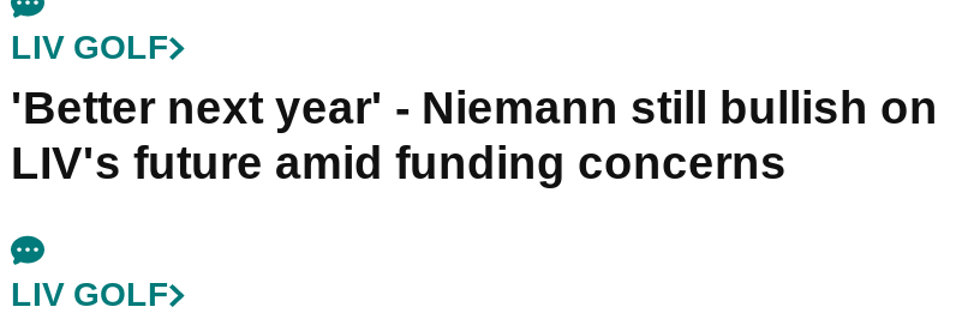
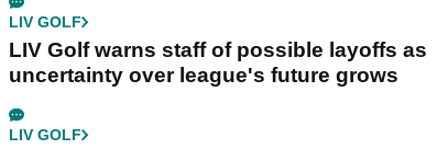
[11,84,938,189] 'Better next year' - Niemann still bullish on | LIV's future amid funding concerns -> [9,38,427,86] LIV Golf warns staff of possible layoffs as | uncertainty over league's future grows

